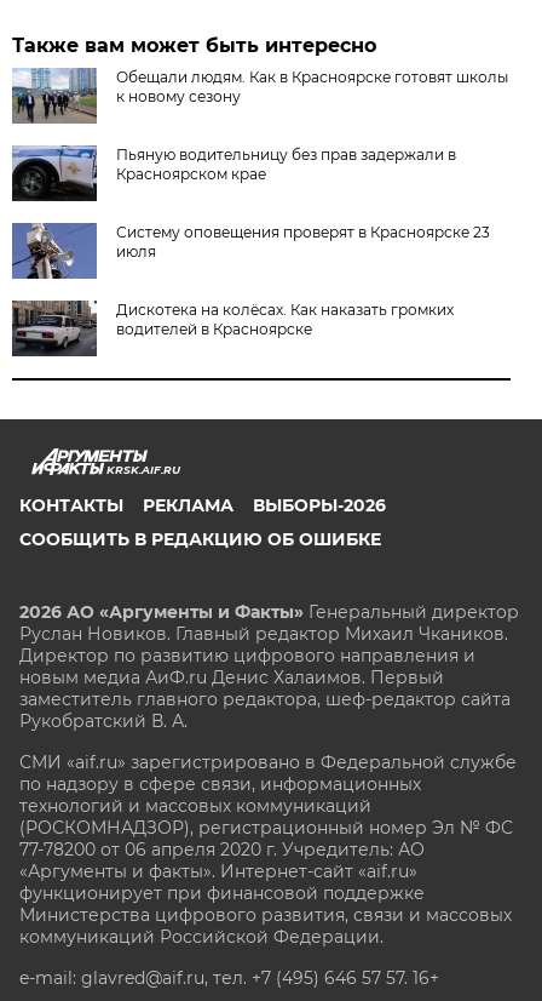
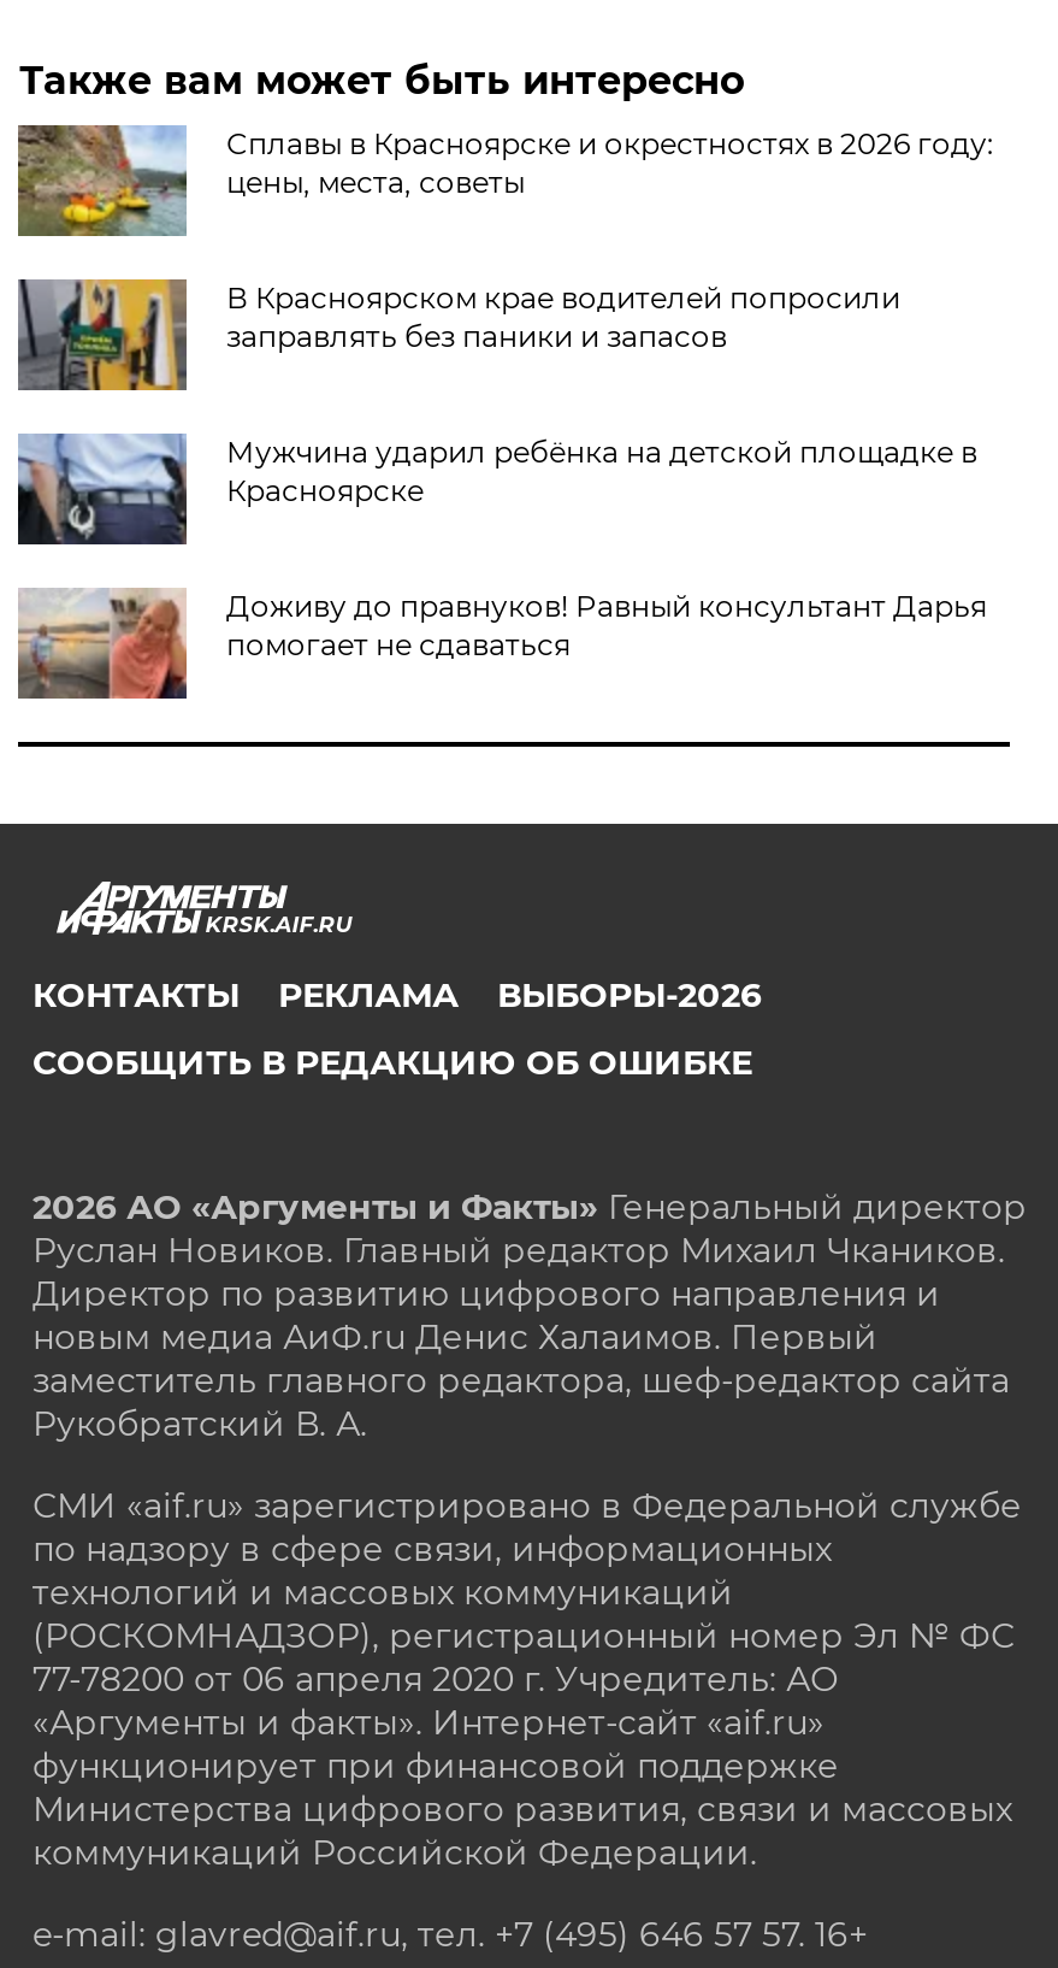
[12,68,509,124] [image] | Обещали людям. Как в Красноярске готовят школы | к новому сезону -> [16,123,994,236] [image] | Сплавы в Красноярске и окрестностях в 2026 году: | цены, места, советы
[11,144,457,202] [image] | Пьяную водительницу без прав задержали в | Красноярском крае -> [16,277,900,393] [image] | В Красноярском крае водителей попросили | заправлять без паники и запасов
[11,223,490,280] [image] | Систему оповещения проверят в Красноярске 23 | июля -> [16,434,977,547] [image] | Мужчина ударил ребёнка на детской площадке в | Красноярске
[12,301,454,358] [image] | Дискотека на колёсах. Как наказать громких | водителей в Красноярске -> [16,588,987,701] [image] | Доживу до правнуков! Равный консультант Дарья | помогает не сдаваться

